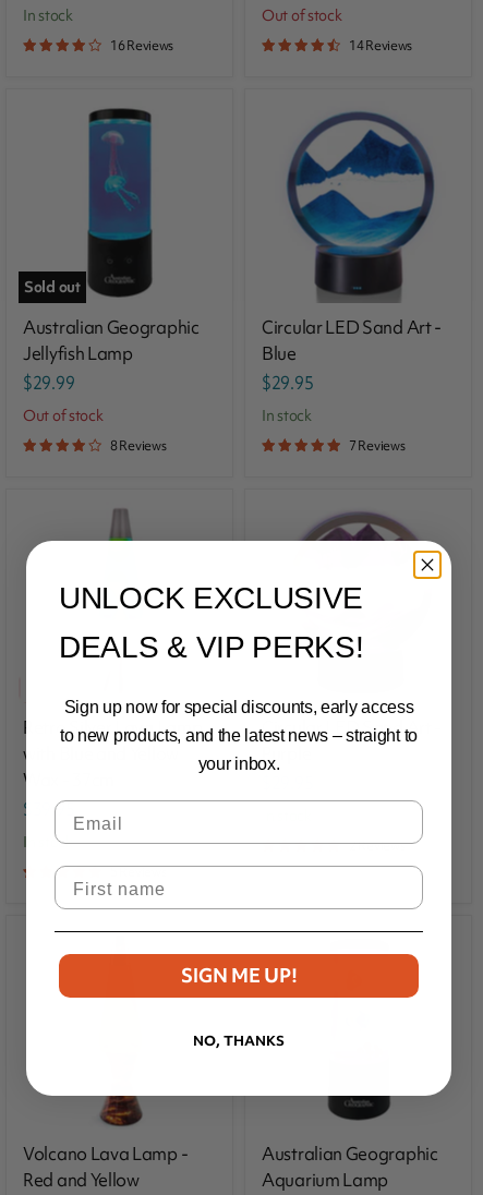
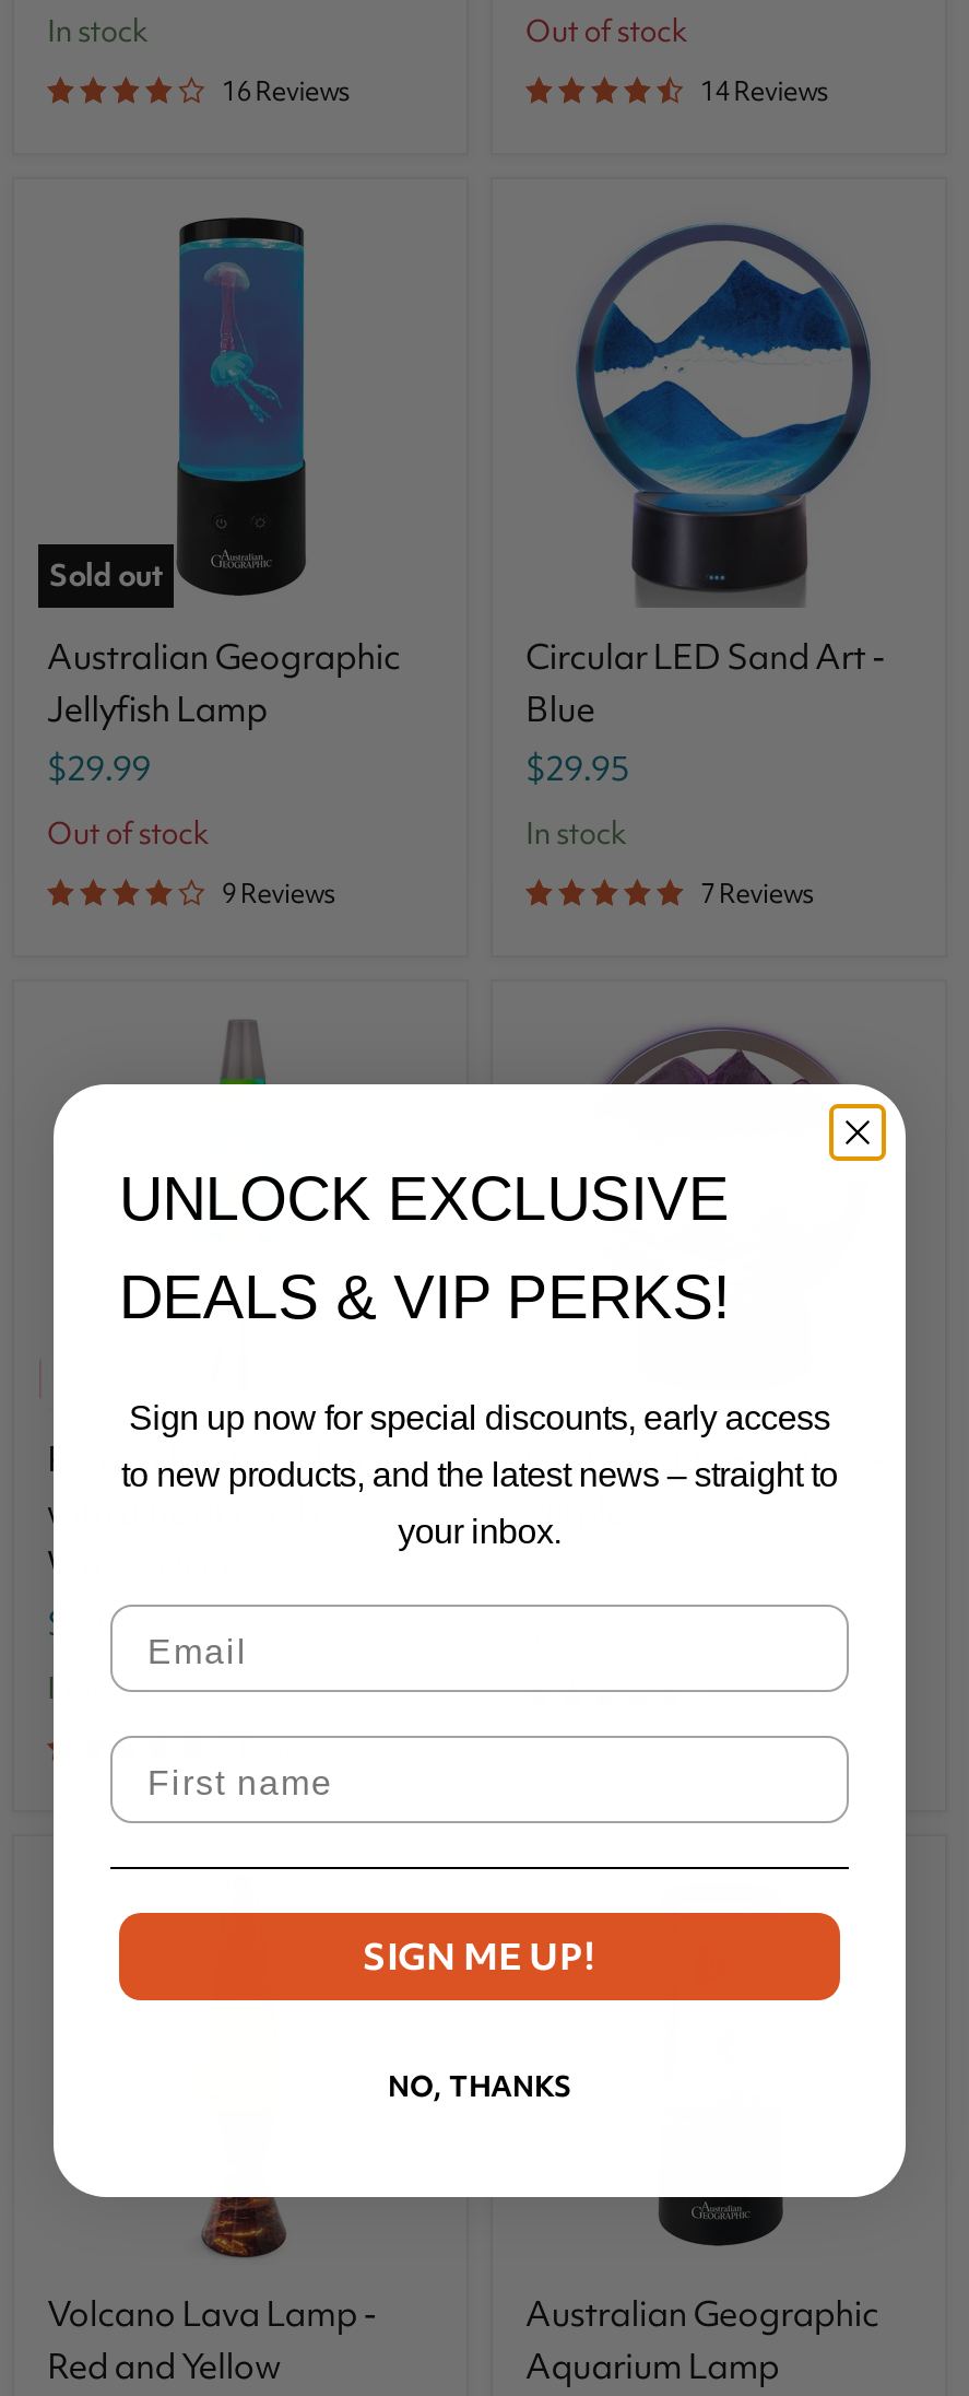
[110,437,166,455] 8 Reviews -> [222,877,334,912] 9 Reviews

